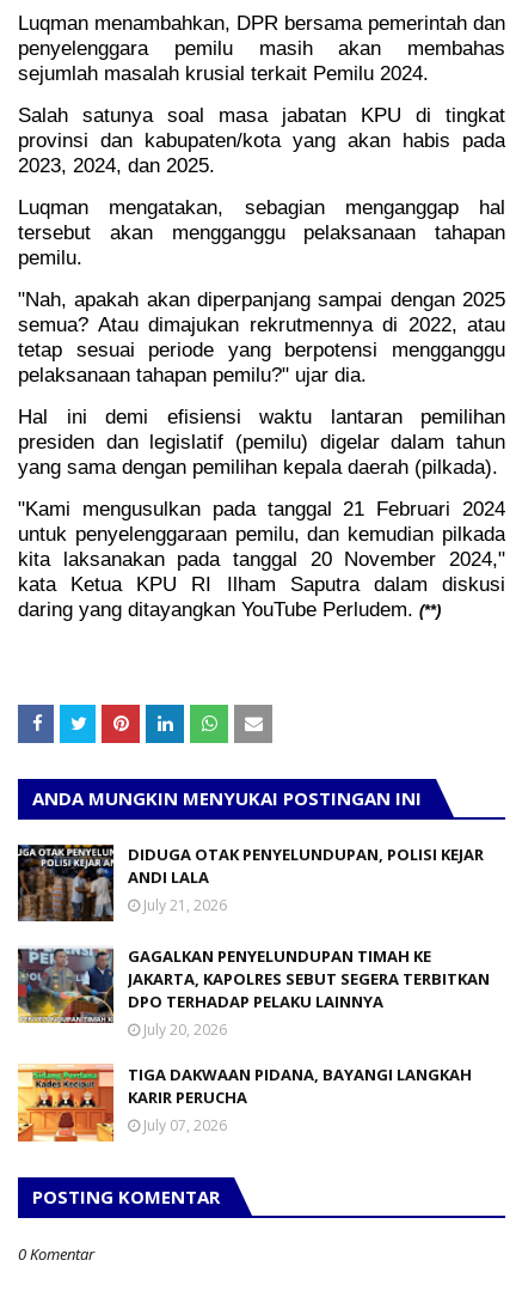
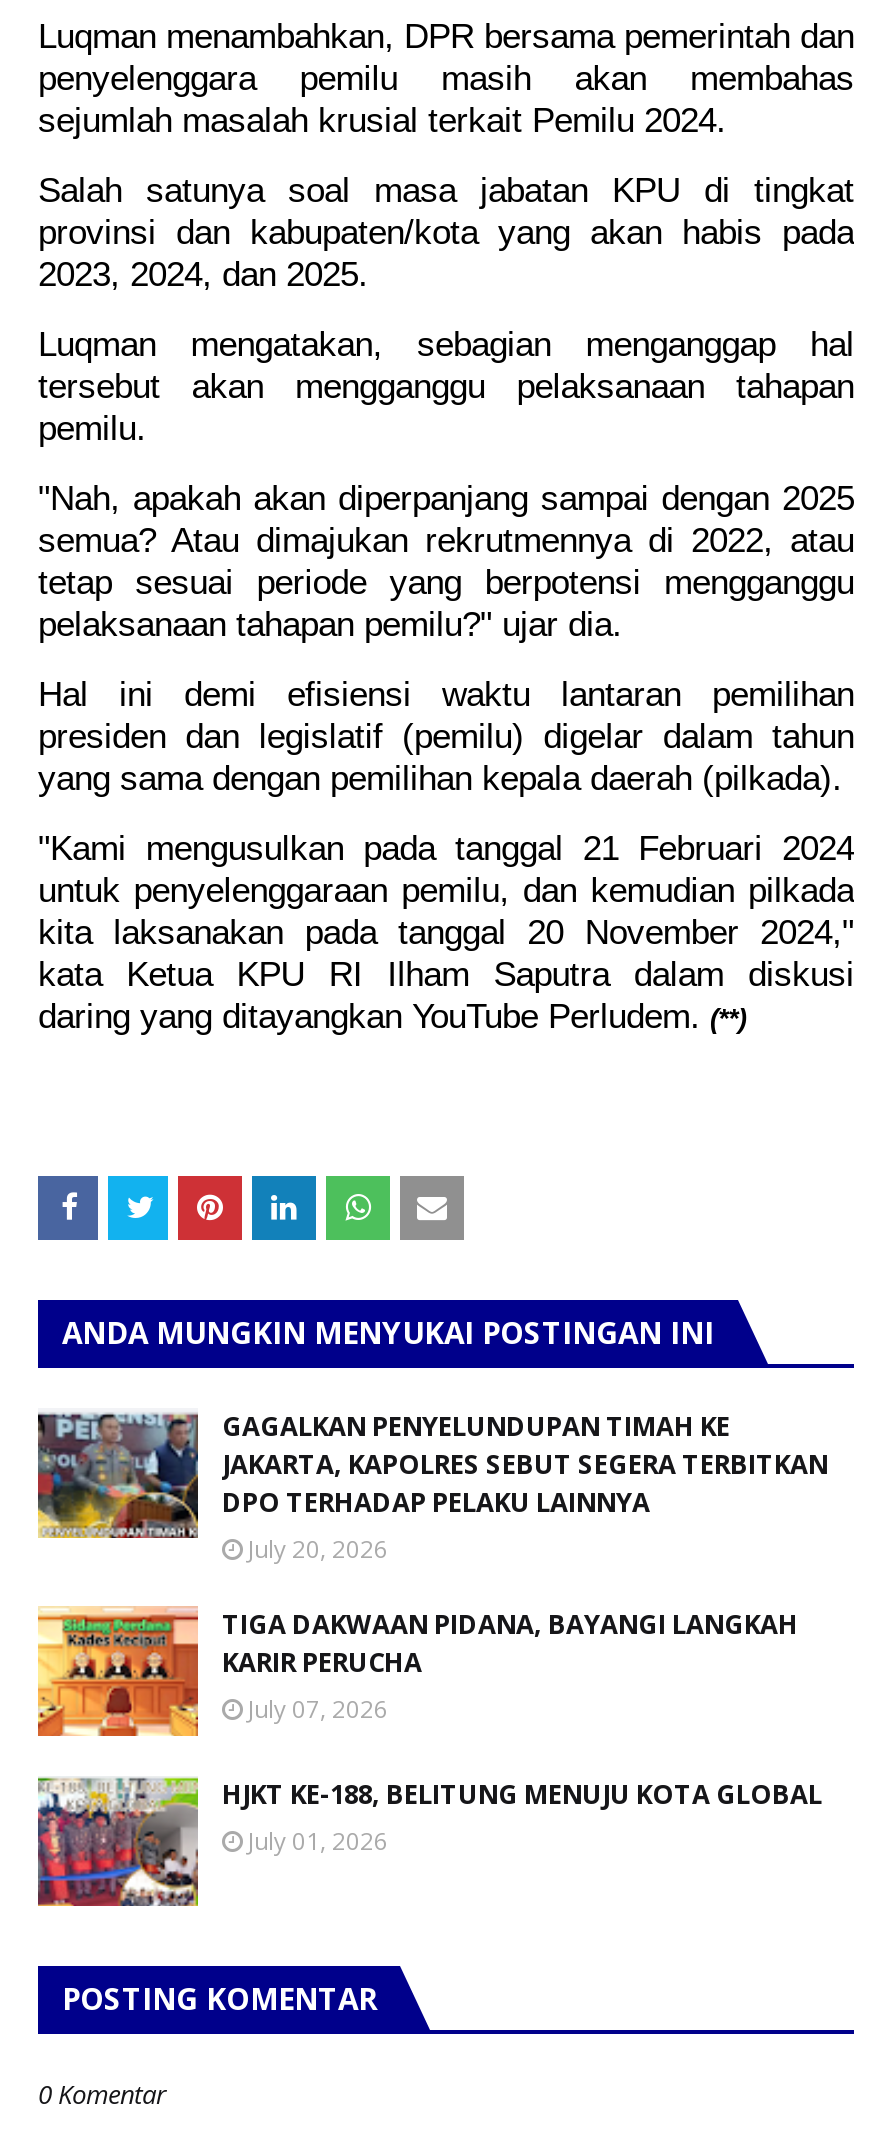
[17,844,484,923] [image] | DIDUGA OTAK PENYELUNDUPAN, POLISI KEJAR | ANDI LALA | July 21, 2026 -> none
moved [16,945,490,1136] -> [34,1408,828,1726]: [image] | GAGALKAN PENYELUNDUPAN TIMAH KE | JAKARTA, KAPOLRES SEBUT SEGERA TERBITKAN | DPO TERHADAP PELAKU LAINNYA | July 20, 2026 | TIGA DAKWAAN PIDANA, BAYANGI LANGKAH | KARIR PERUCHA | July 07, 2026
none -> [36,1776,822,1908] [image] | HJKT KE-188, BELITUNG MENUJU KOTA GLOBAL | July 01, 2026

